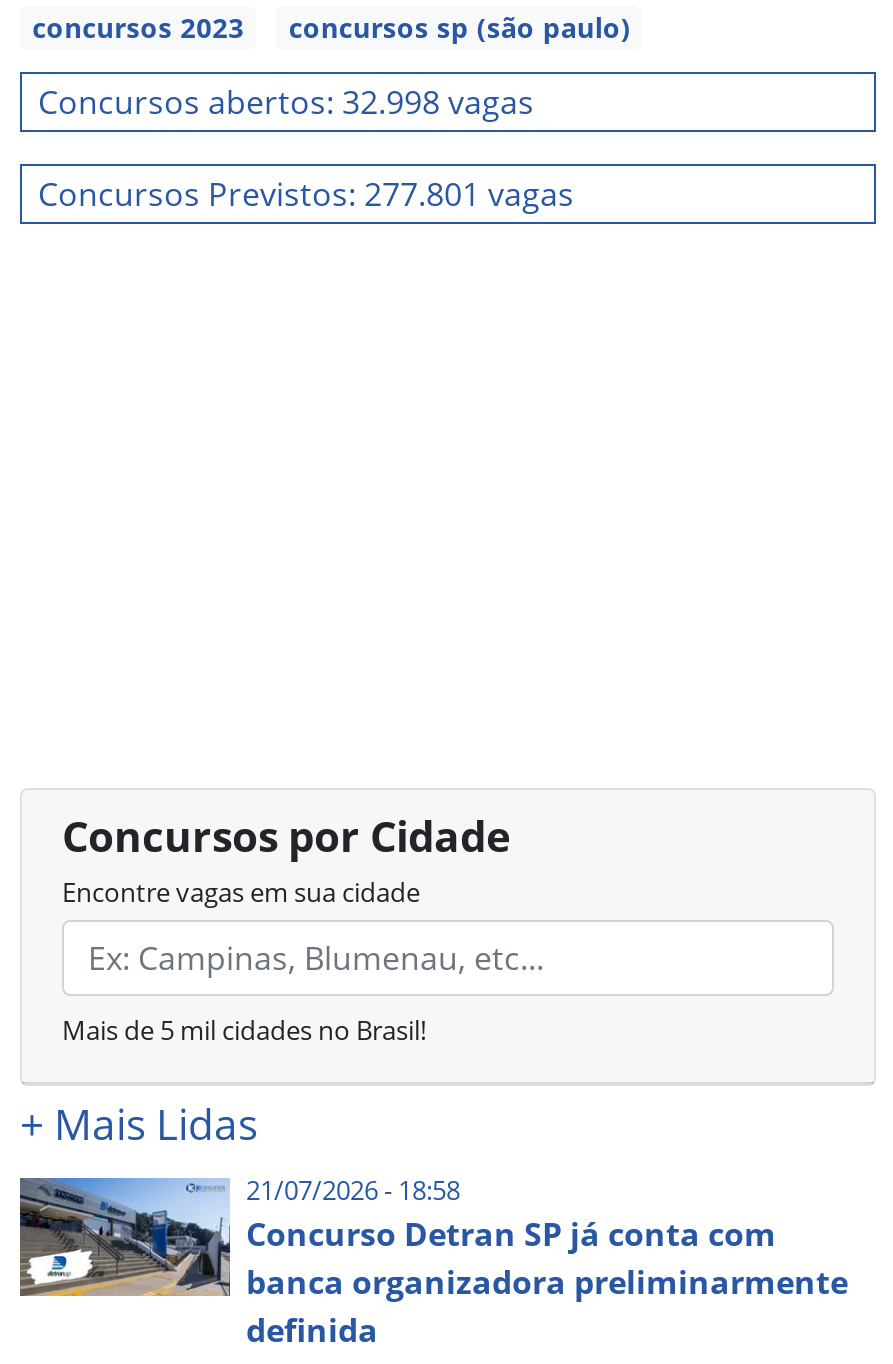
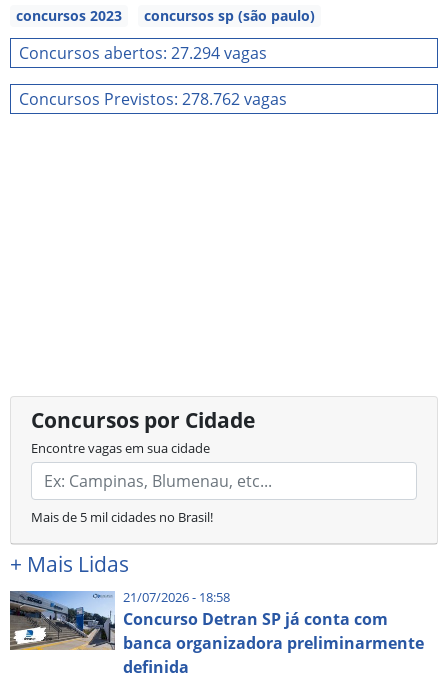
[38,80,534,124] Concursos abertos: 32.998 vagas -> [19,42,267,64] Concursos abertos: 27.294 vagas
[38,172,574,216] Concursos Previstos: 277.801 vagas -> [19,88,287,110] Concursos Previstos: 278.762 vagas

